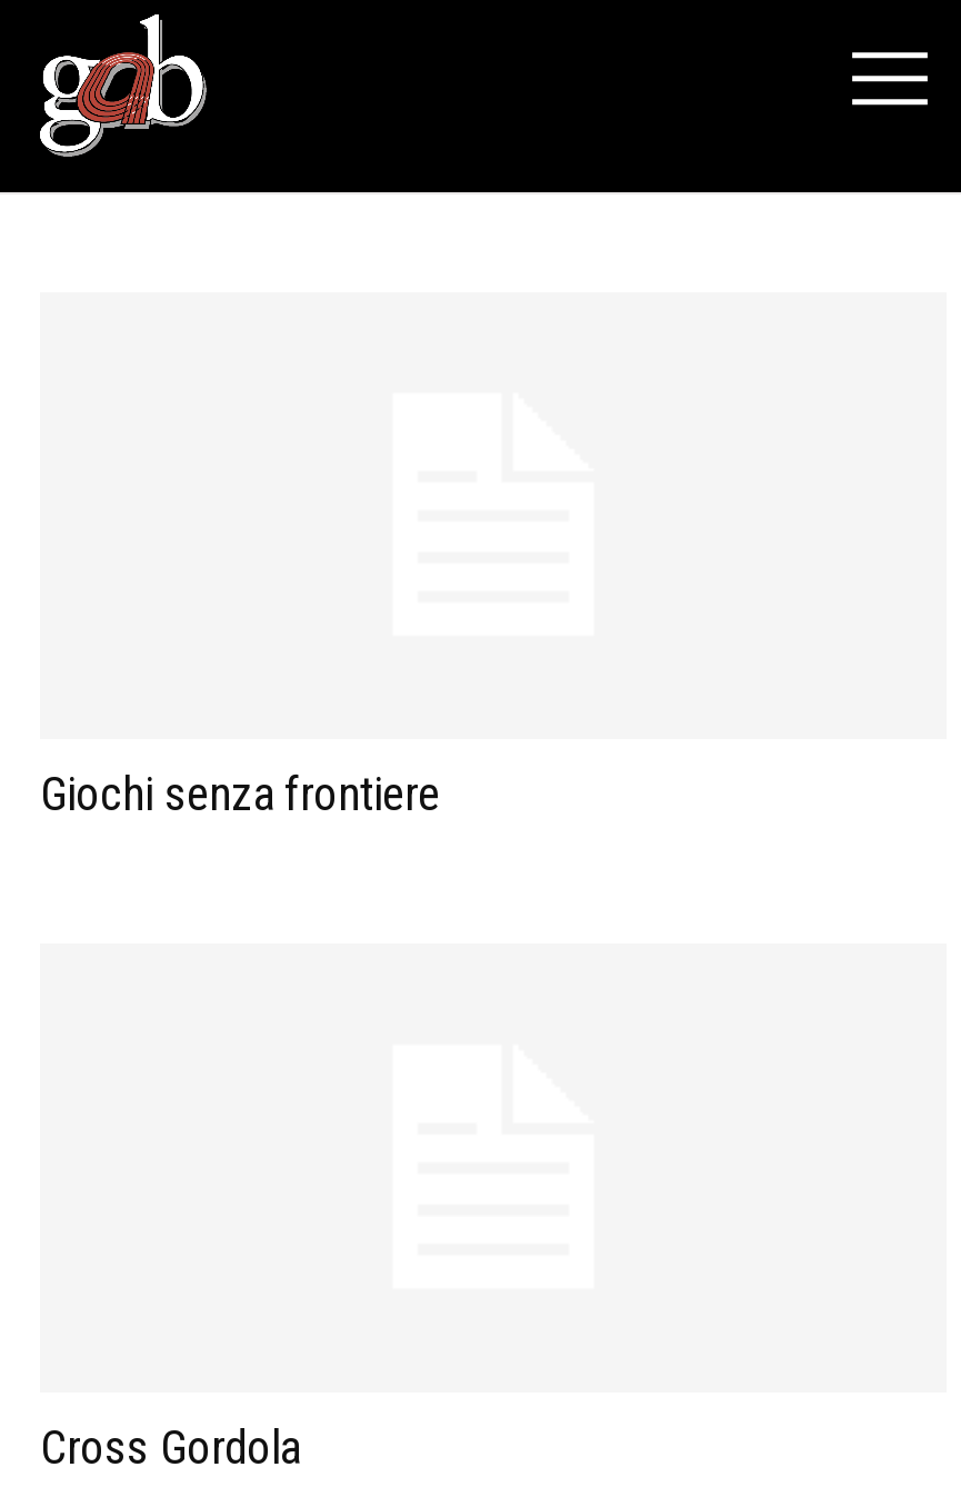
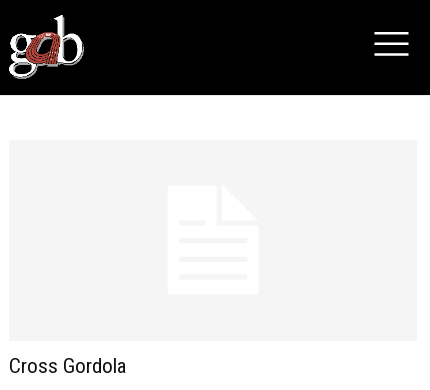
[40,768,440,822] Giochi senza frontiere -> none

